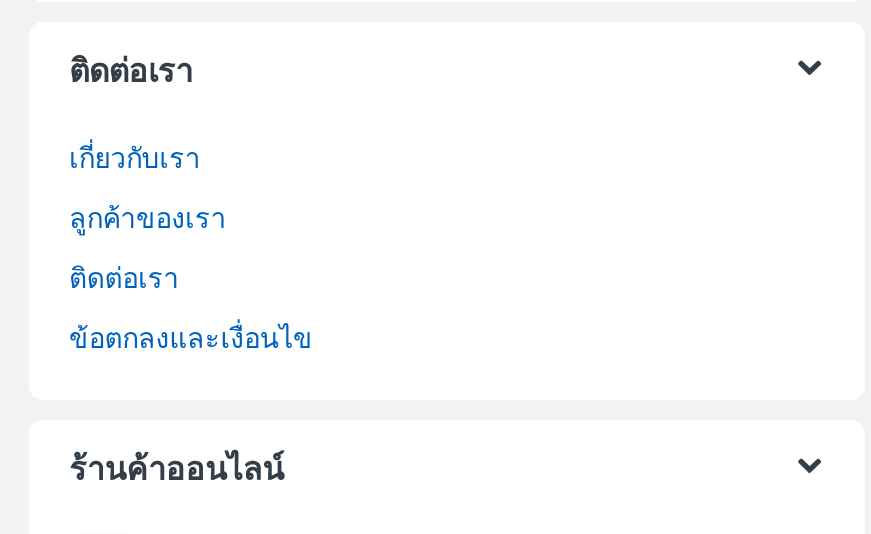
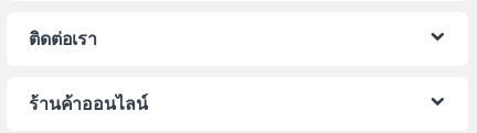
[69,141,313,355] เกี่ยวกับเรา | ลูกค้าของเรา | ติดต่อเรา | ข้อตกลงและเงื่อนไข -> none

